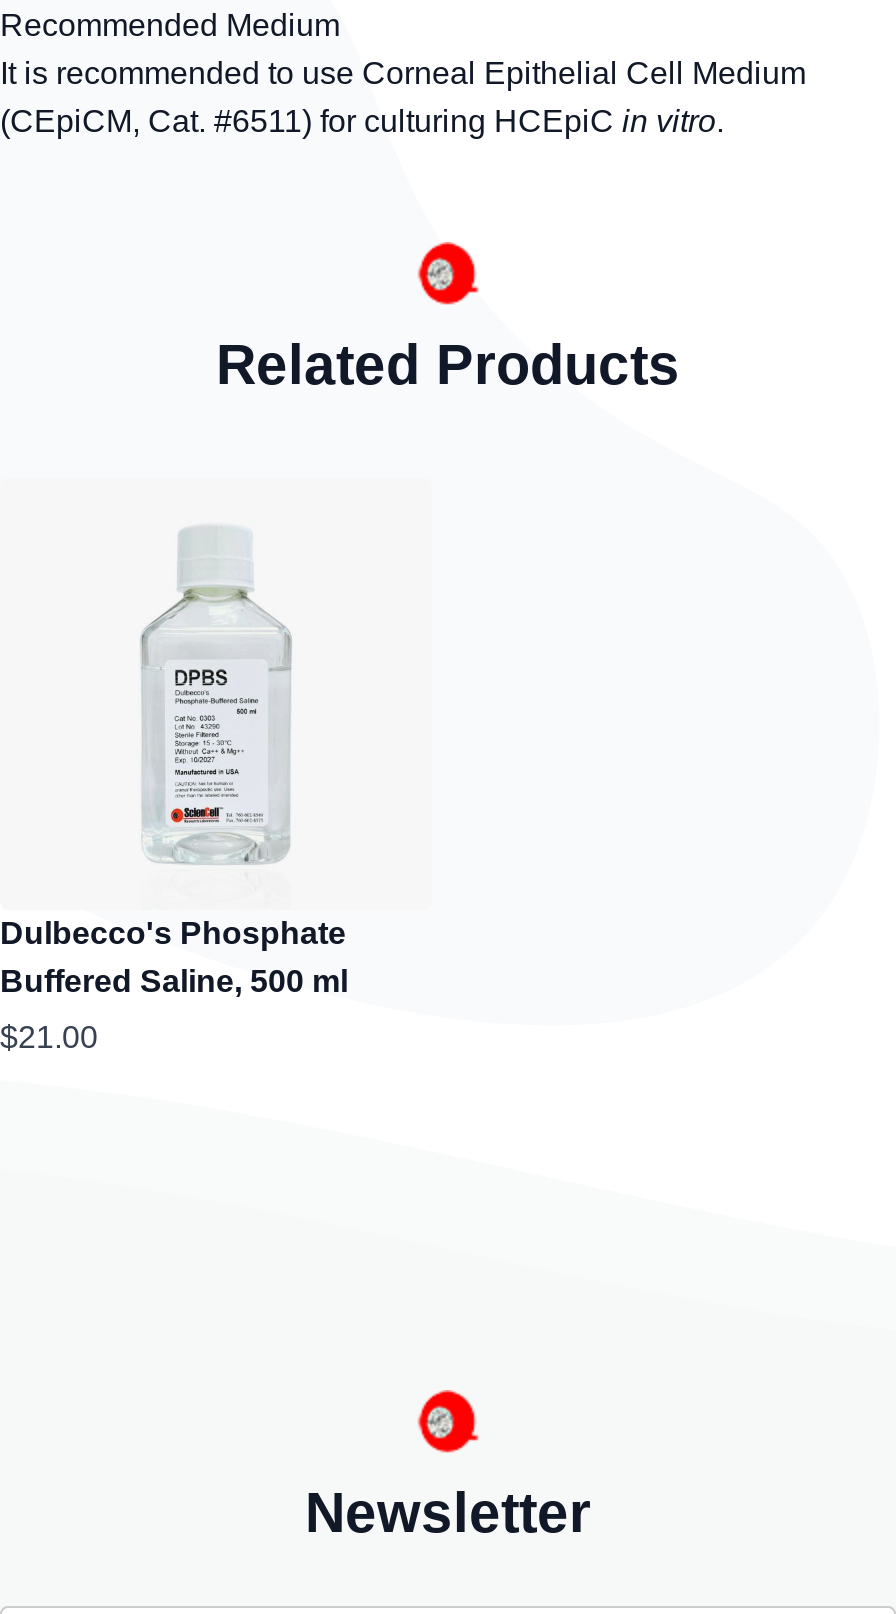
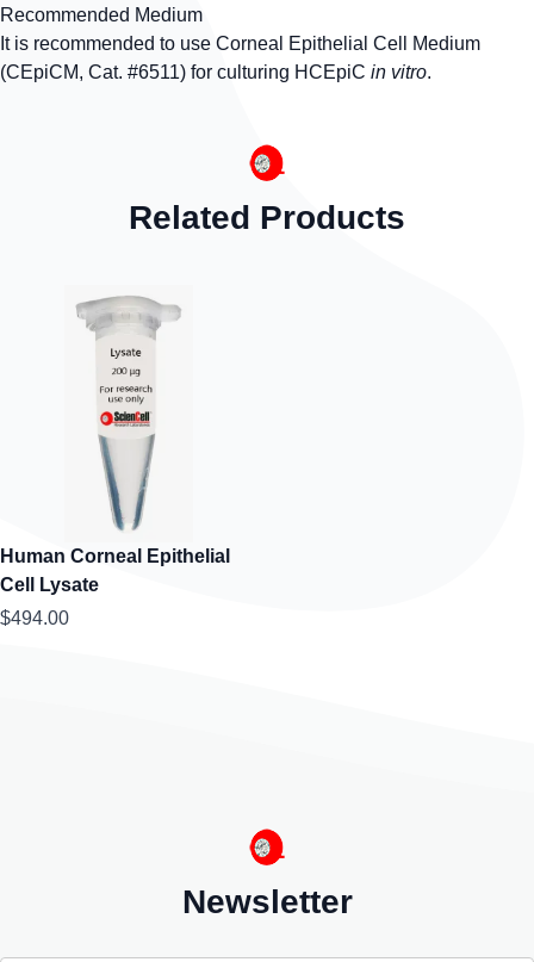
[0,498,348,999] [image] | Dulbecco's Phosphate | Buffered Saline, 500 ml -> [0,296,230,595] [image] | Human Corneal Epithelial | Cell Lysate
[0,1021,98,1055] $21.00 -> [0,608,69,629] $494.00

